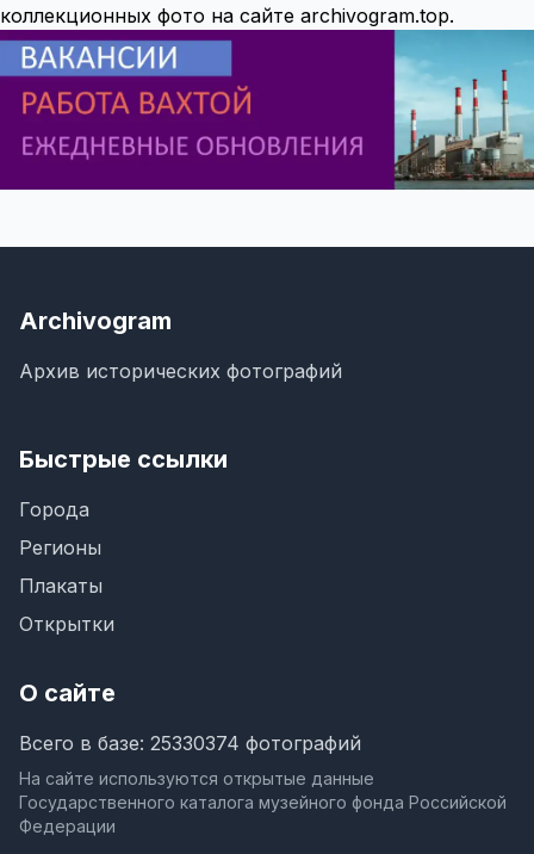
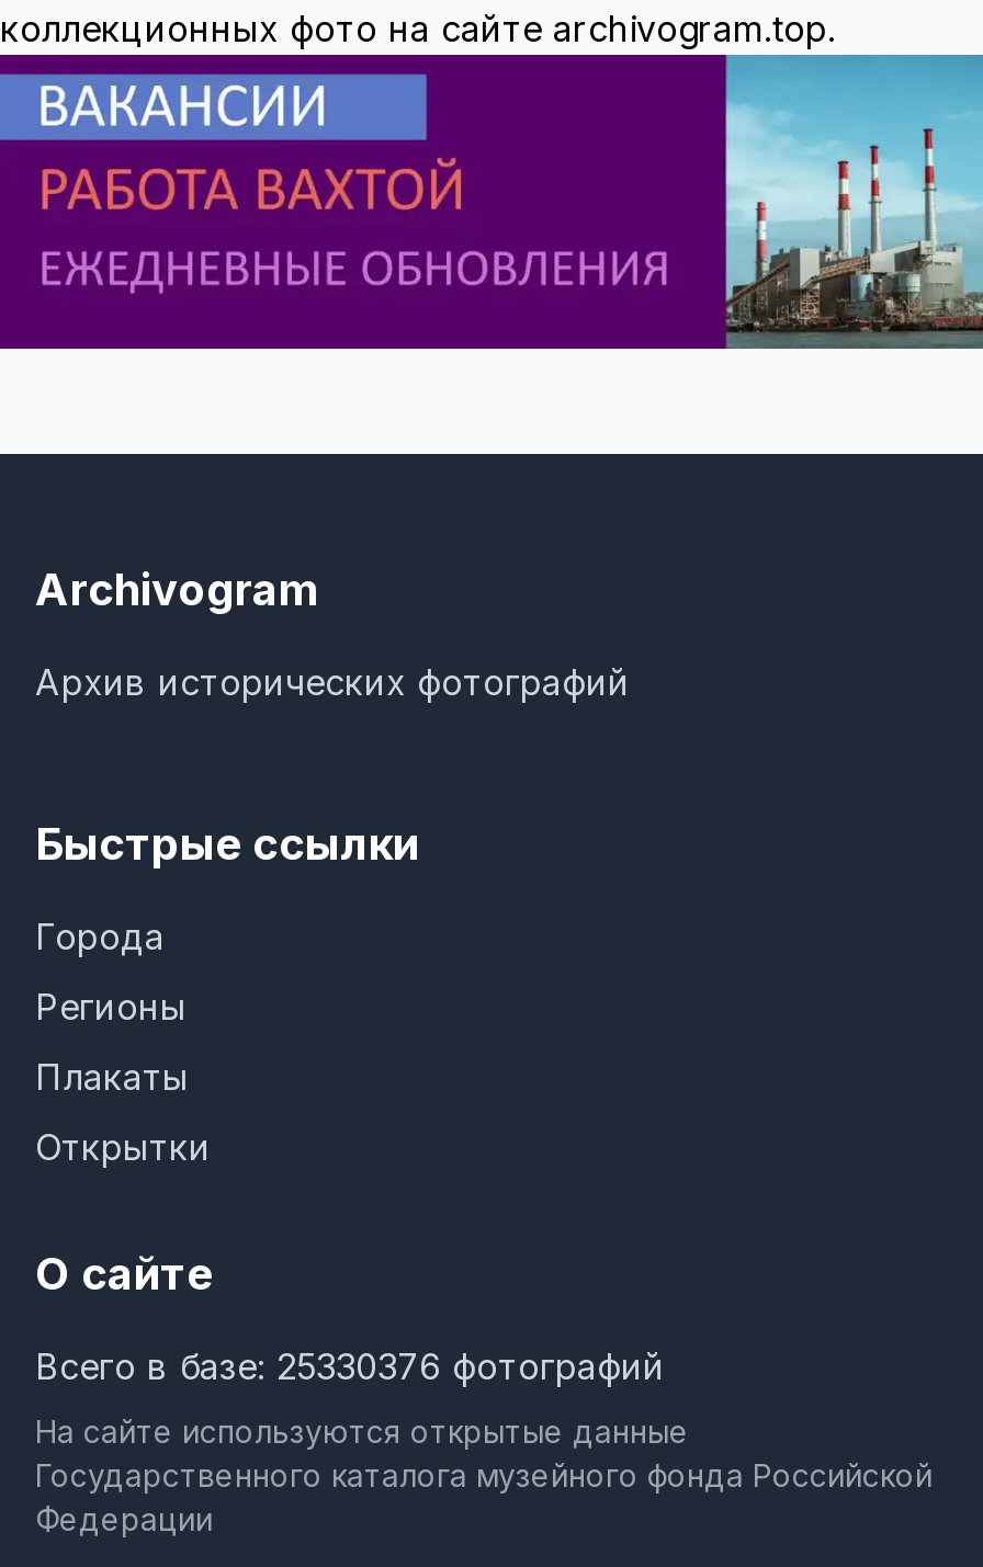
[19,731,361,755] Всего в базе: 25330374 фотографий -> [35,1344,665,1388] Всего в базе: 25330376 фотографий

